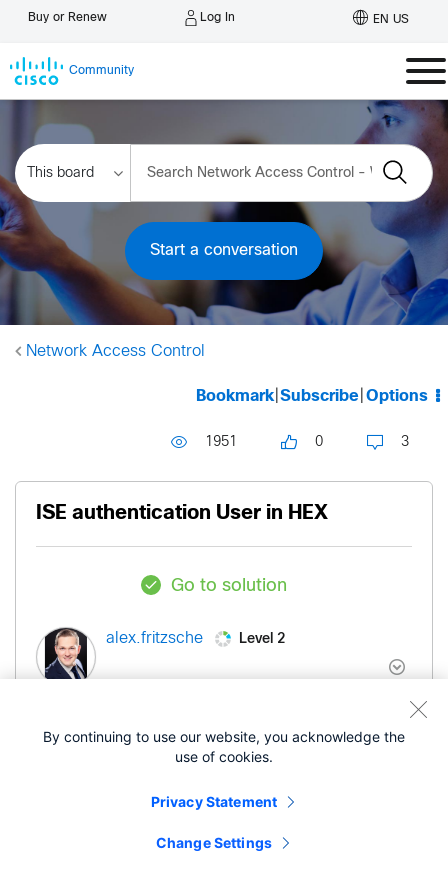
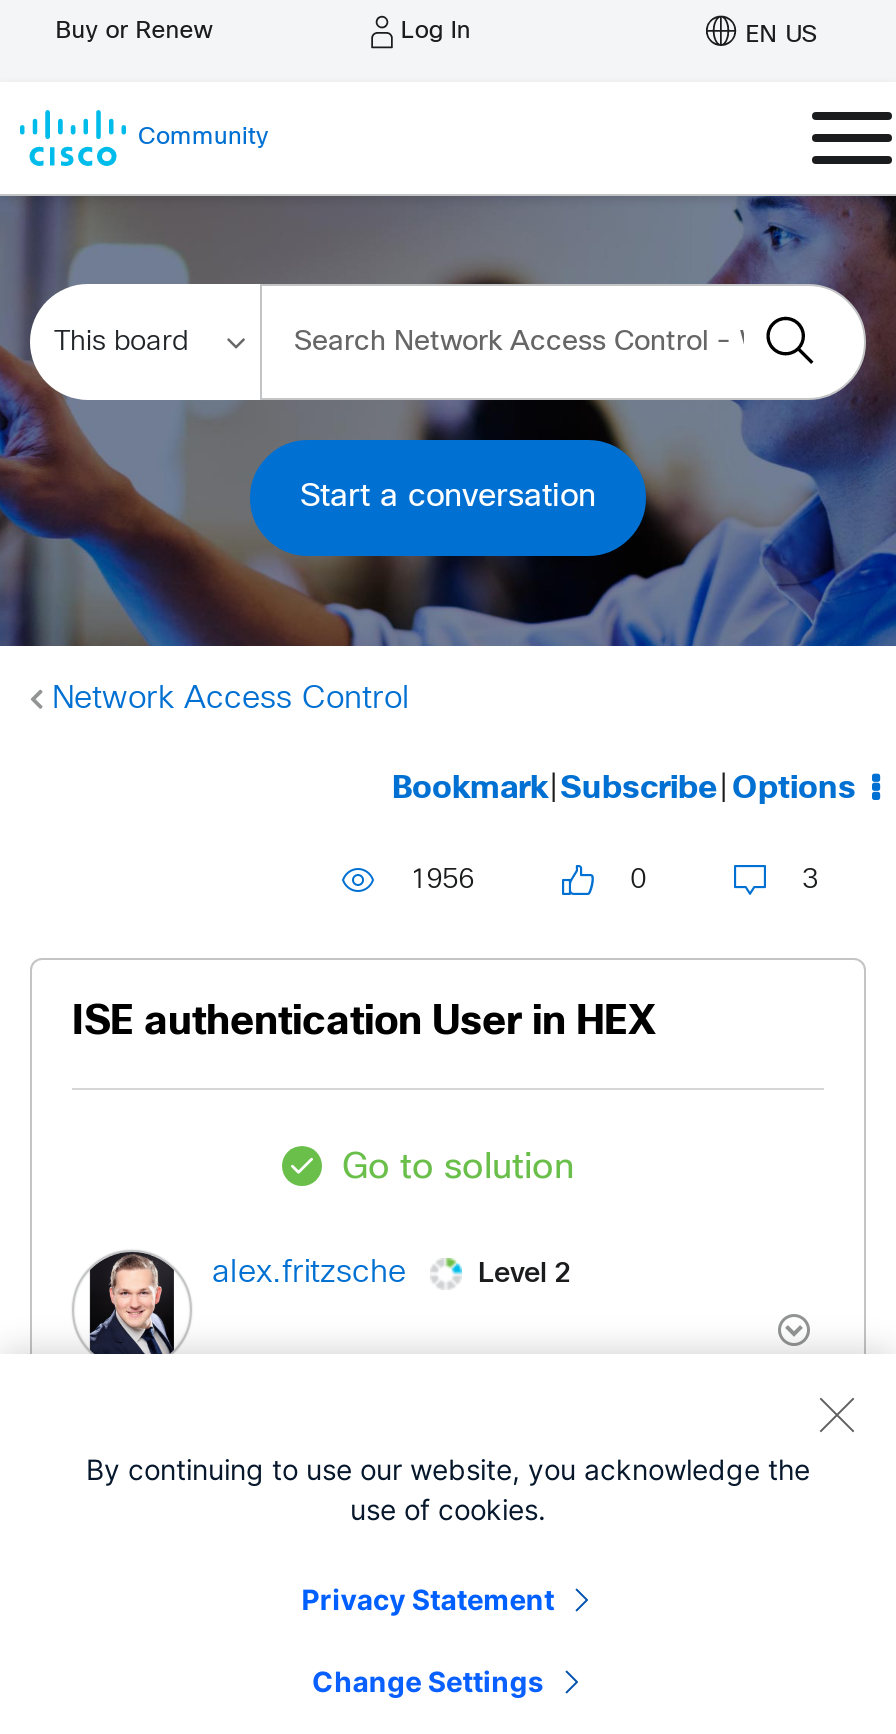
[205,436,237,449] 1951 -> [410,868,474,894] 1956

